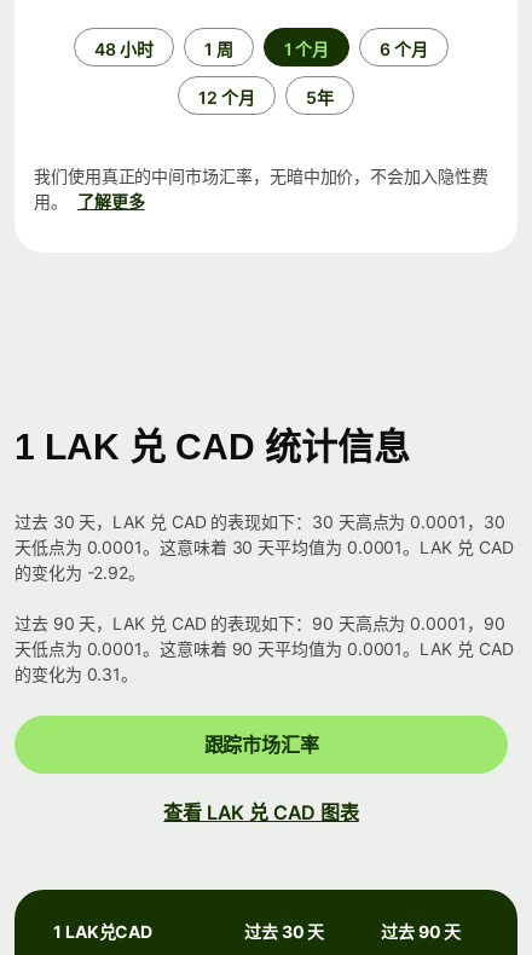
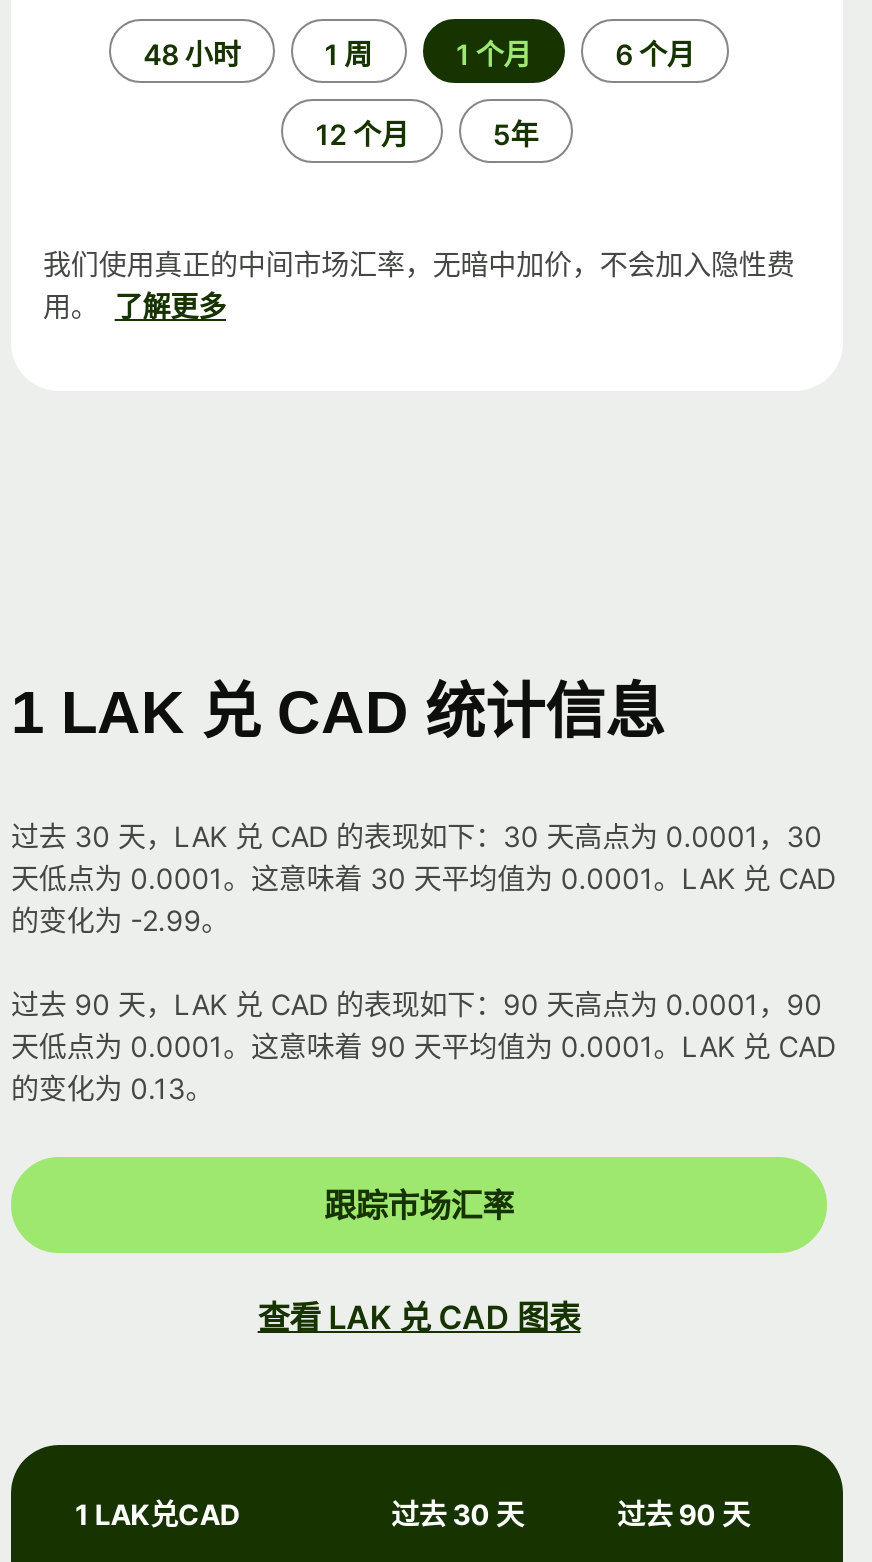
[15,562,145,583] 的变化为 -2.92。 -> [11,903,229,937] 的变化为 -2.99。
[15,664,138,684] 的变化为 0.31。 -> [11,1071,213,1105] 的变化为 0.13。

